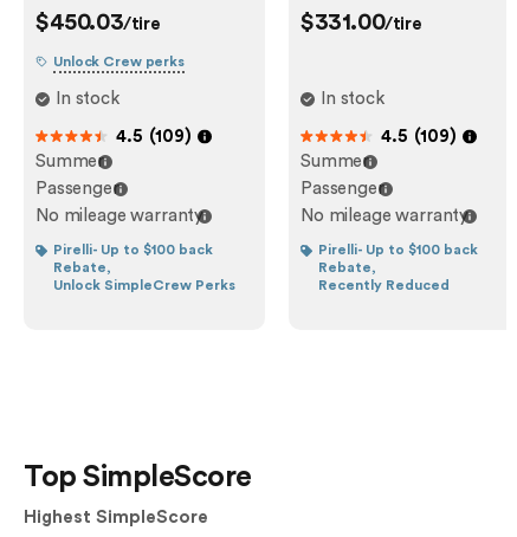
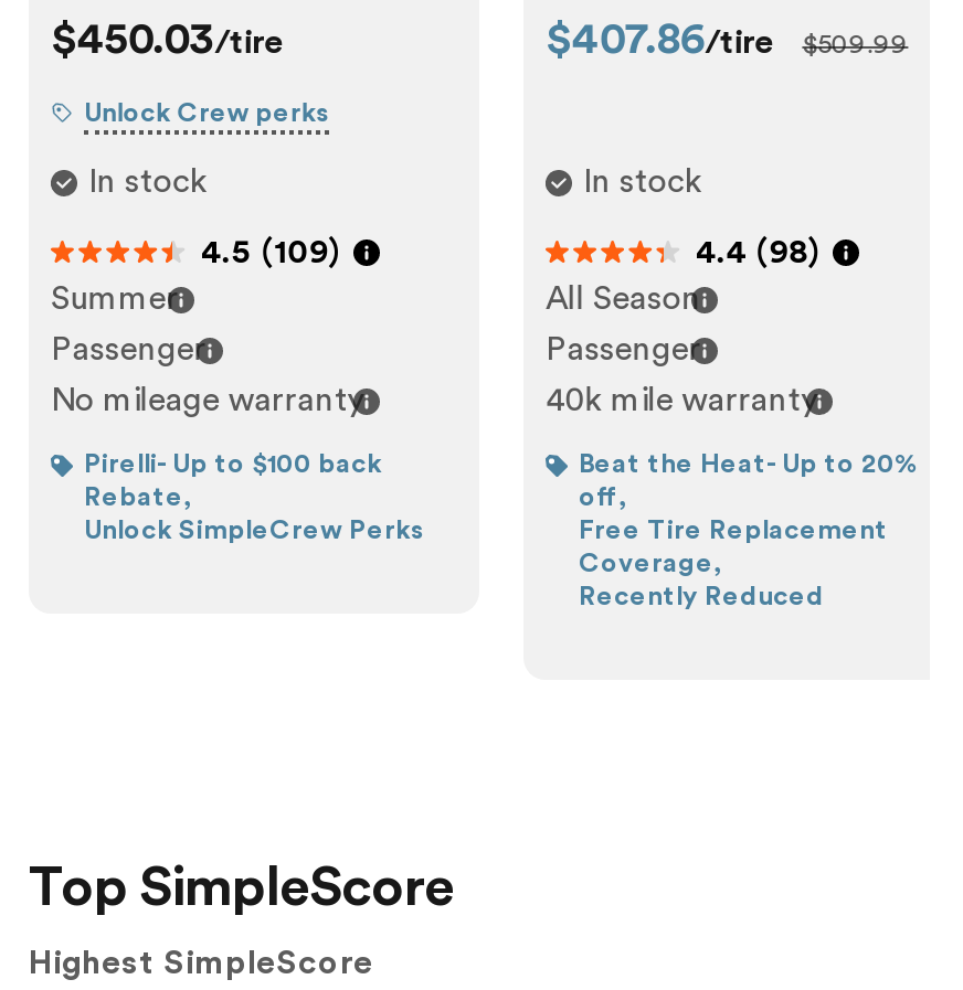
[300,11,421,34] $331.00/tire -> [546,18,908,62] $407.86/tire | $509.99
[300,128,456,170] (109) | Summer -> [546,236,822,316] (98) | All Season
[381,128,408,145] 4.5 -> [696,236,746,269] 4.4
[300,207,469,225] No mileage warranty -> [546,384,818,417] 40k mile warranty
[318,242,478,274] Pirelli- Up to $100 back | Rebate, -> [579,450,919,576] Beat the Heat- Up to 20% | off, | Free Tire Replacement | Coverage,
moved [318,278,450,292] -> [579,583,824,609]: Recently Reduced

